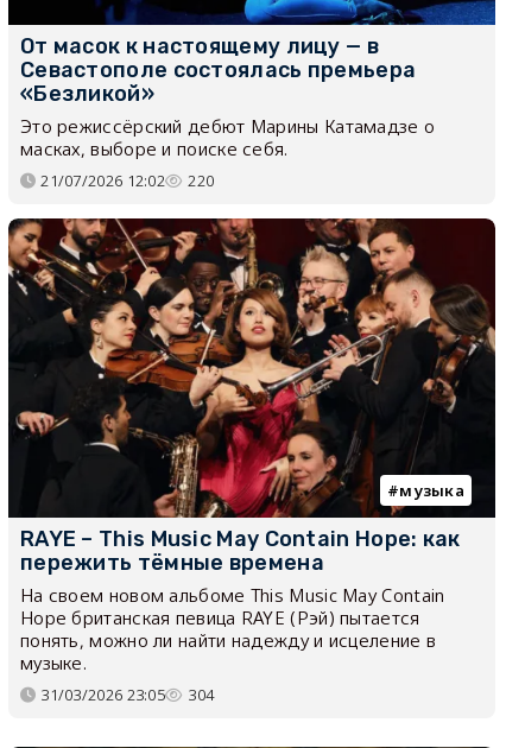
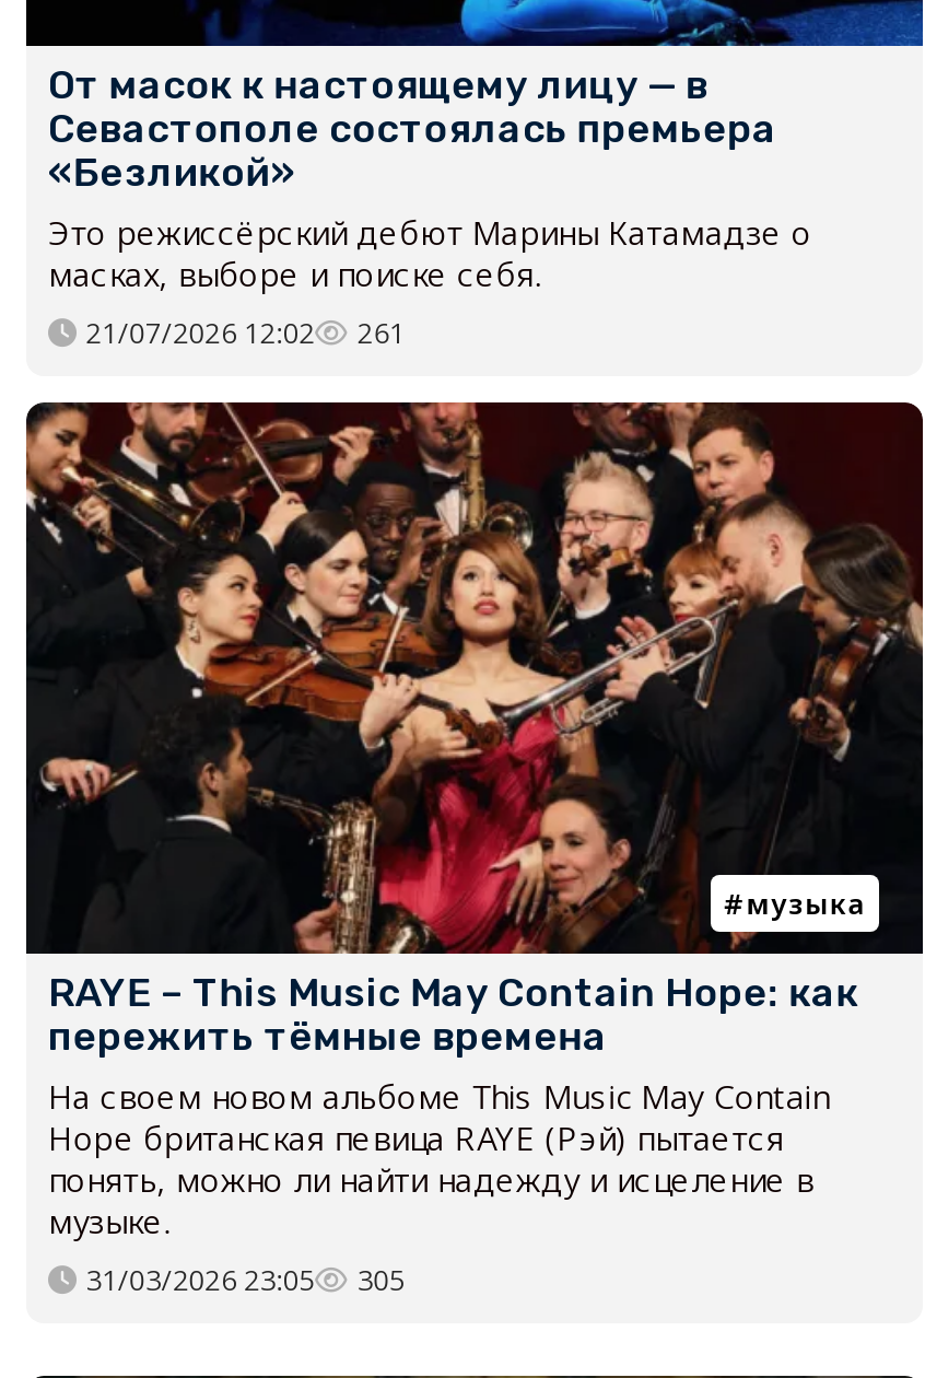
[41,170,214,191] 21/07/2026 12:02 220 -> [86,313,405,352] 21/07/2026 12:02 261
[41,684,214,705] 31/03/2026 23:05 304 -> [86,1259,405,1299] 31/03/2026 23:05 305

